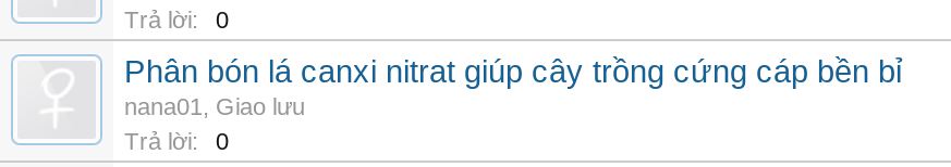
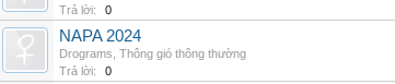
[124,54,902,119] Phân bón lá canxi nitrat giúp cây trồng cứng cáp bền bỉ | nana01, Giao lưu -> [59,27,246,60] NAPA 2024 | Drograms, Thông gió thông thường

